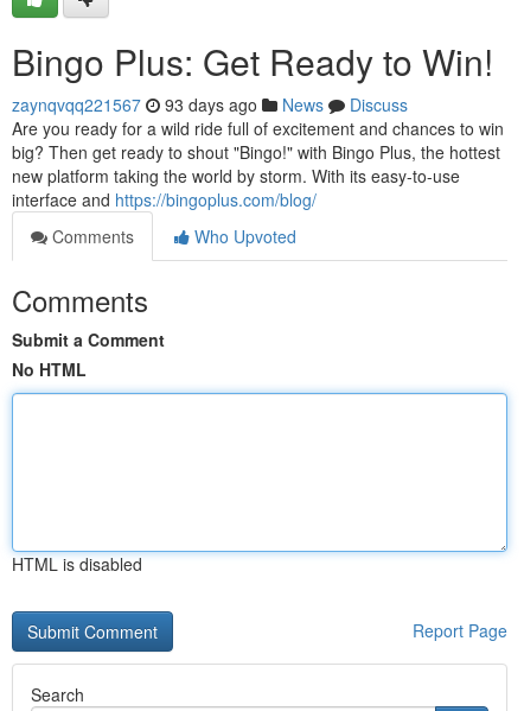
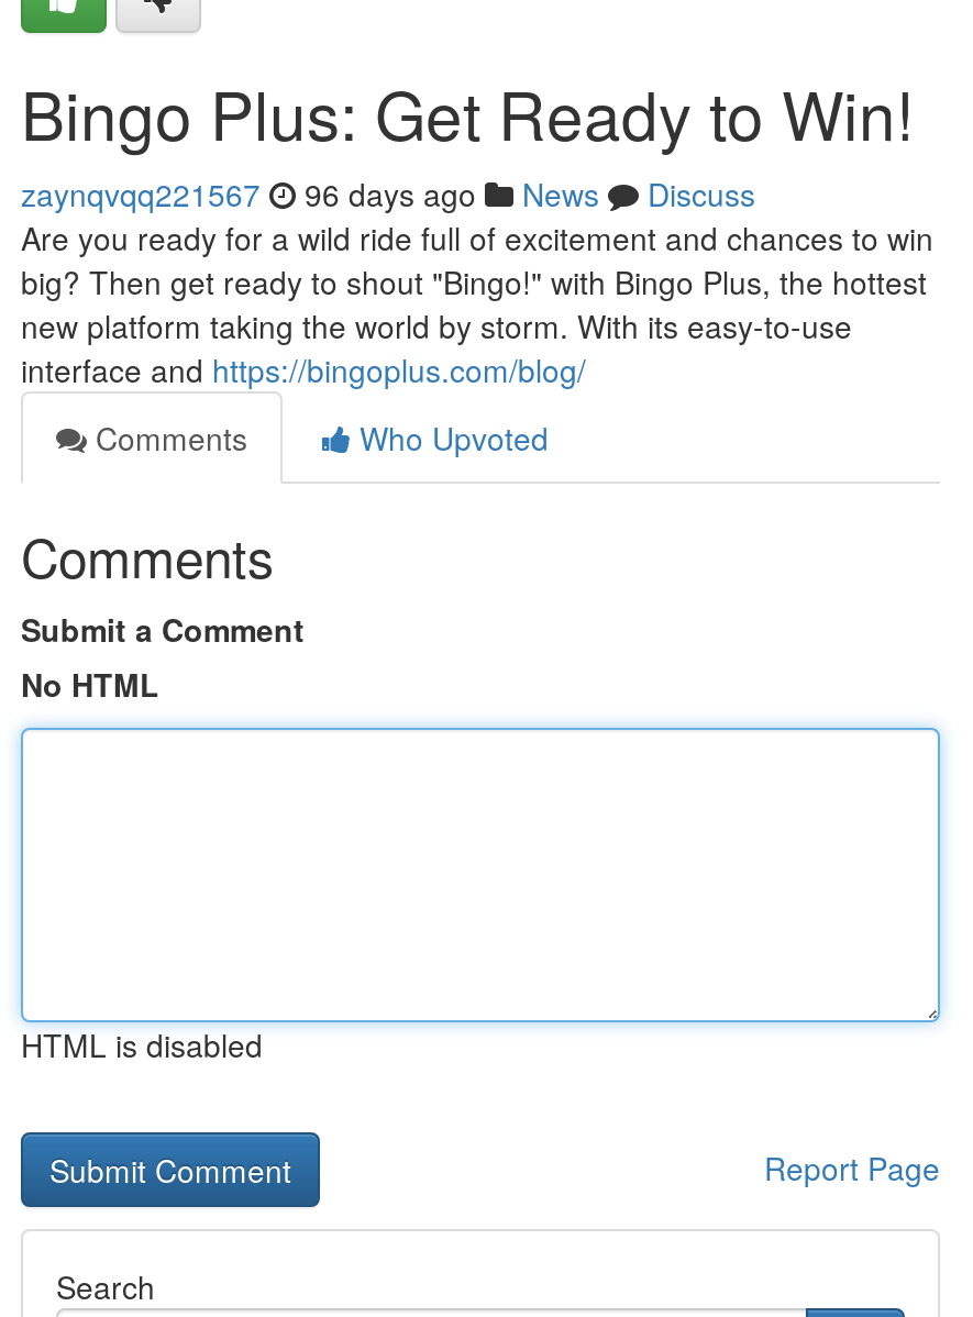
[12,93,408,116] zaynqvqq221567 93 days ago News Discuss -> [21,171,755,215] zaynqvqq221567 96 days ago News Discuss

